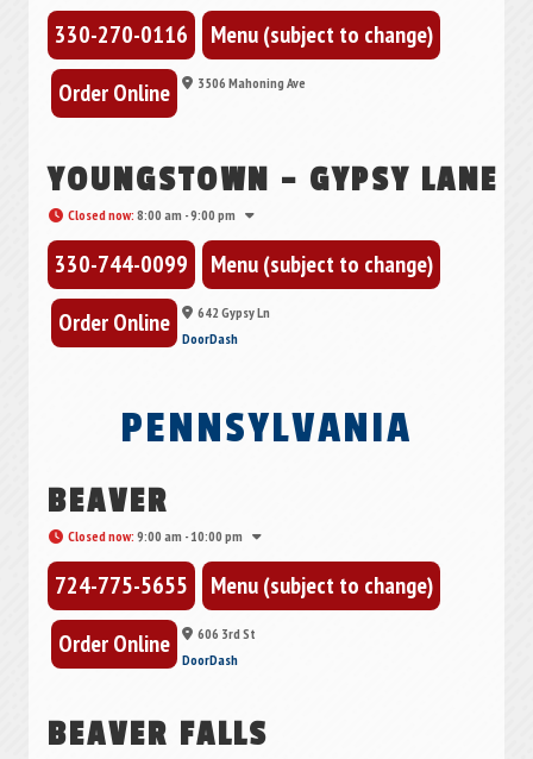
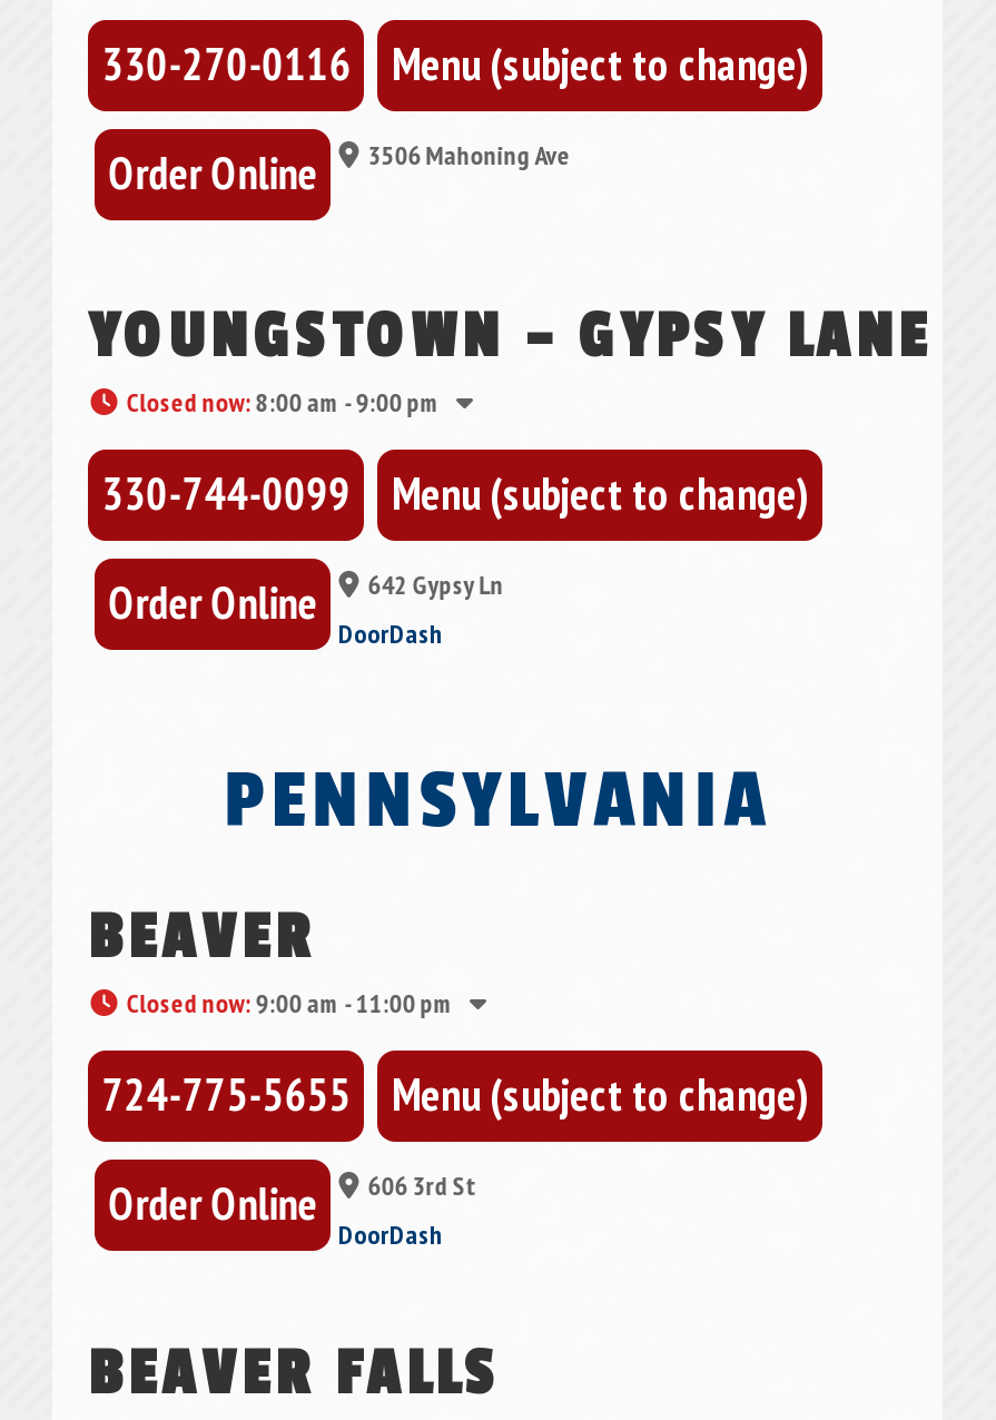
[68,527,243,545] Closed now:9:00 am - 10:00 pm -> [126,986,453,1019] Closed now:9:00 am - 11:00 pm

